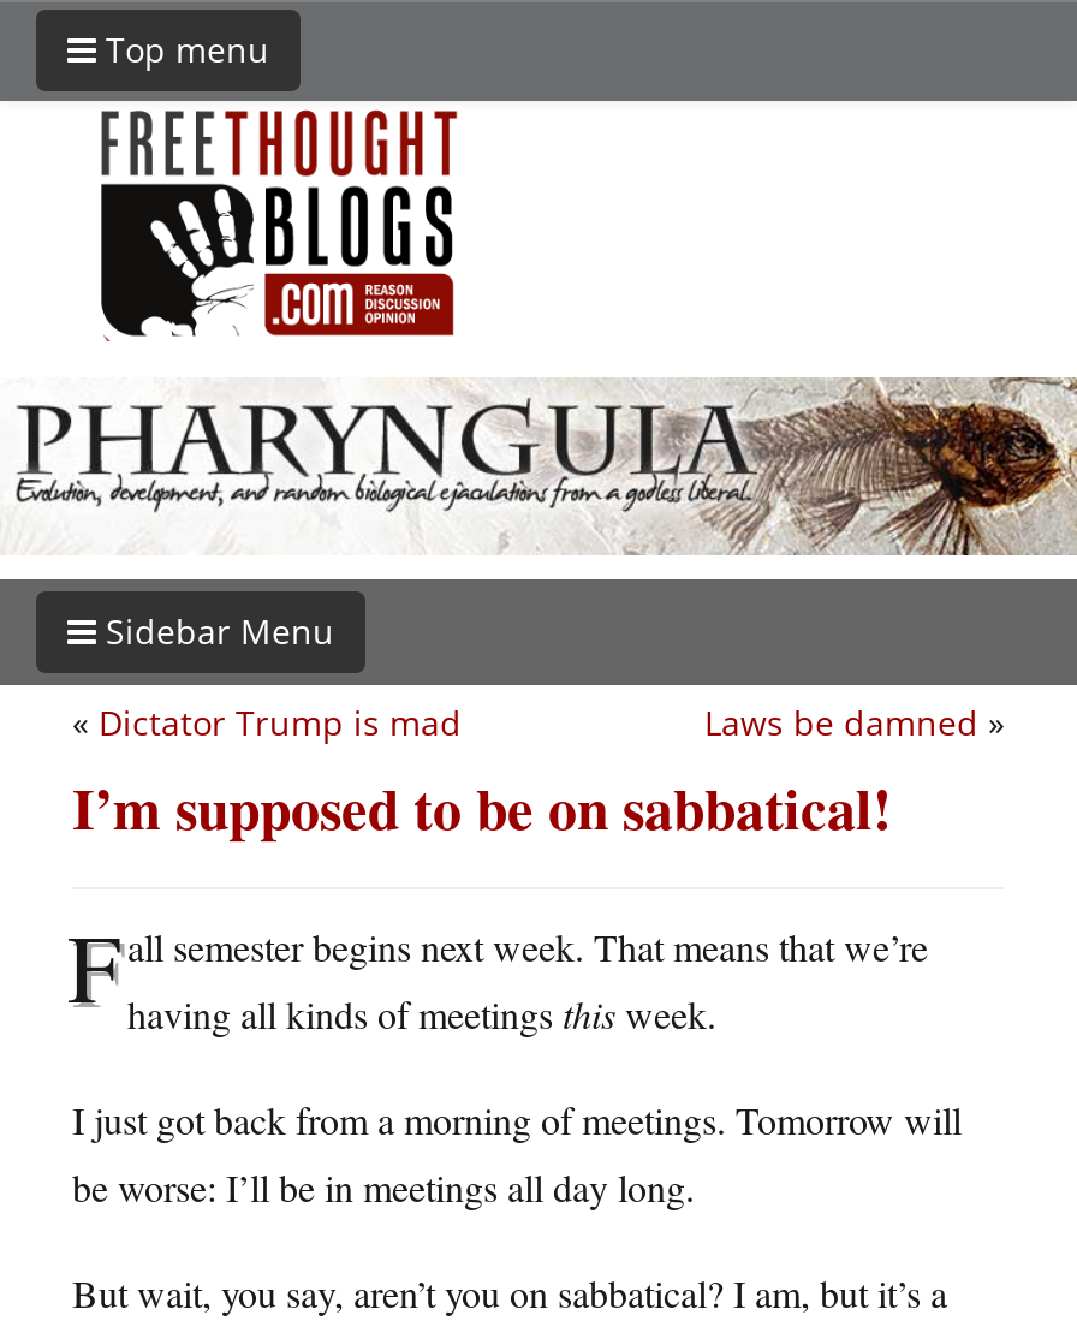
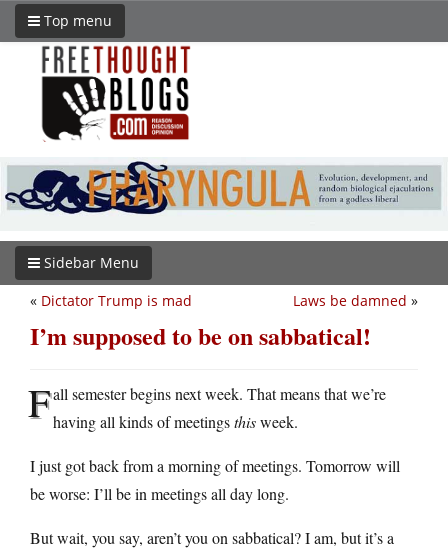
[12,375,1070,558] [image] -> [4,157,445,231] [image]

